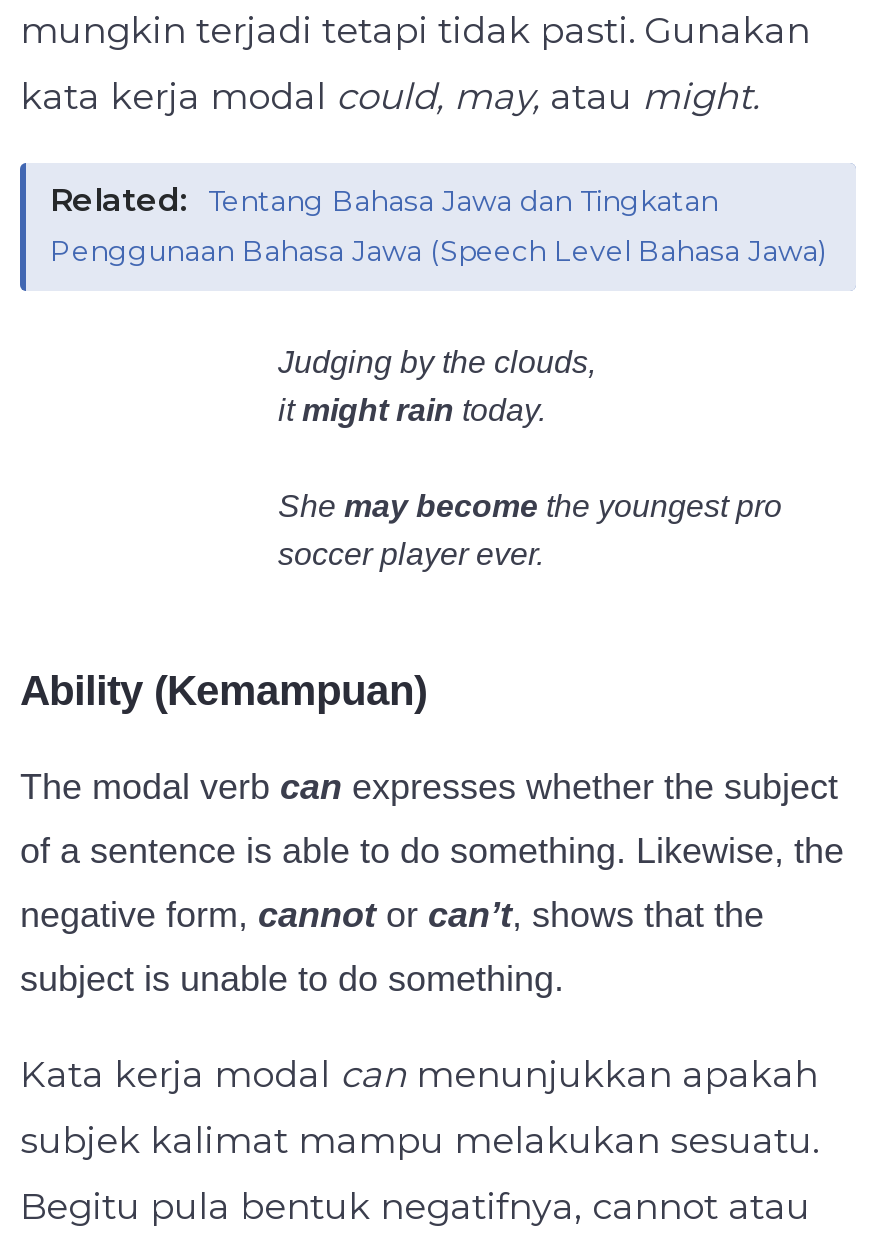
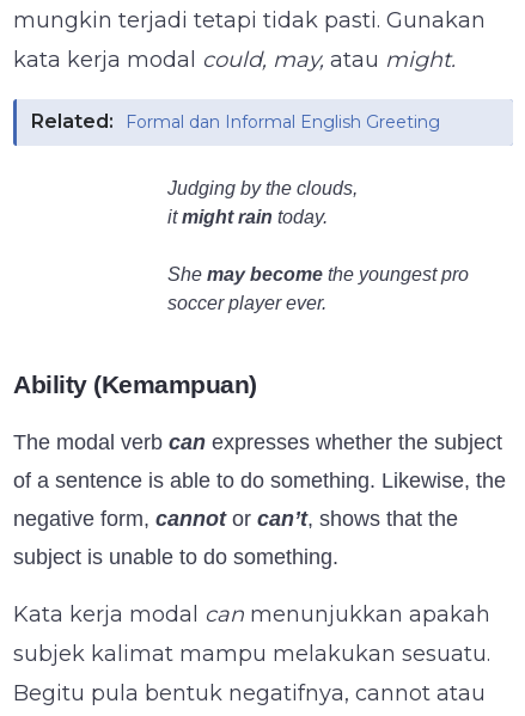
[50,181,826,269] Related: Tentang Bahasa Jawa dan Tingkatan | Penggunaan Bahasa Jawa (Speech Level Bahasa Jawa) -> [31,110,440,133] Related: Formal dan Informal English Greeting

